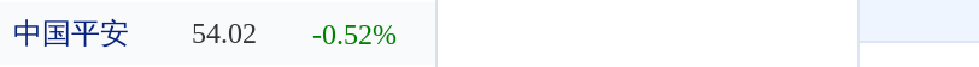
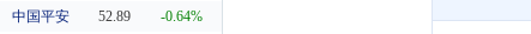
[192,17,257,50] 54.02 -> [98,8,131,25] 52.89
[312,17,397,51] -0.52% -> [161,8,203,25] -0.64%

